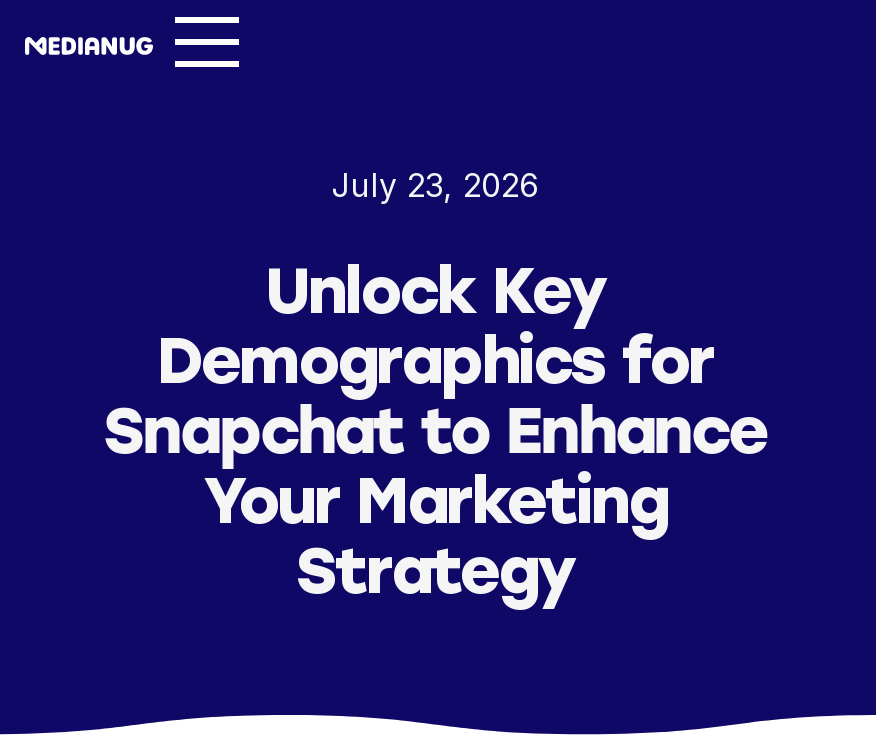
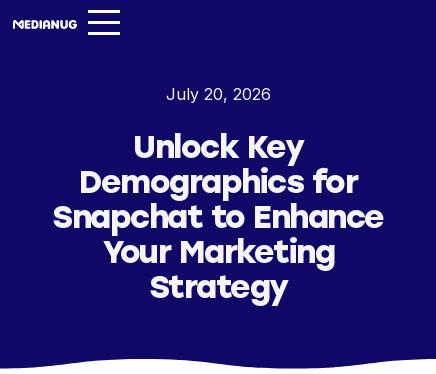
[331,165,539,205] July 23, 2026 -> [165,84,270,104] July 20, 2026

